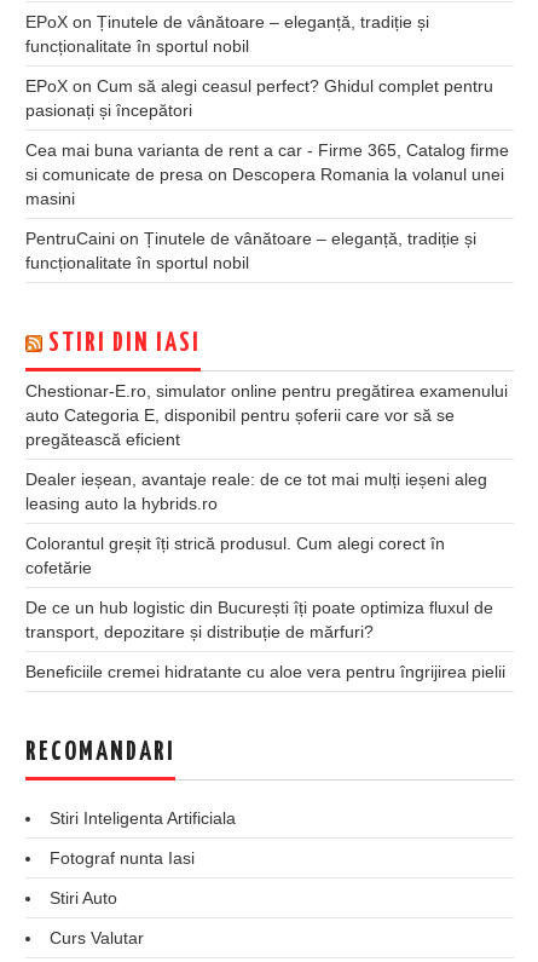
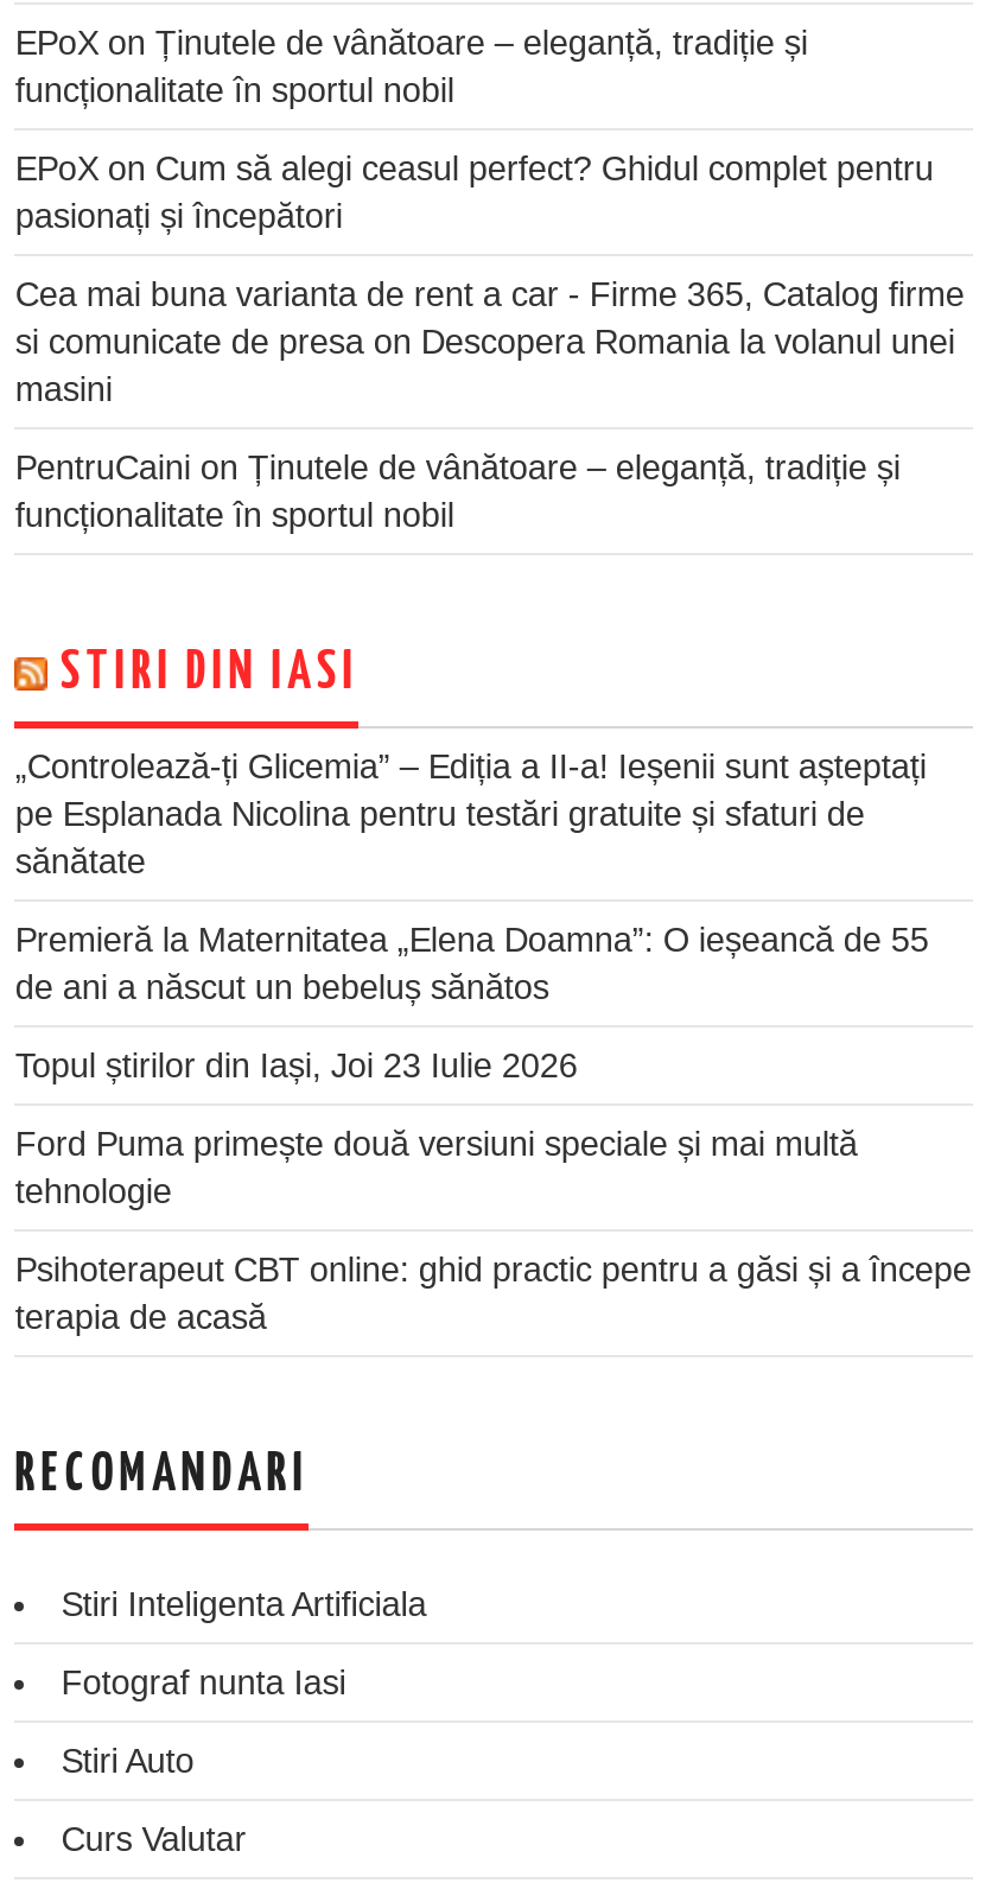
[26,381,508,449] Chestionar-E.ro, simulator online pentru pregătirea examenului | auto Categoria E, disponibil pentru șoferii care vor să se | pregătească eficient -> [15,747,926,880] „Controlează-ți Glicemia” – Ediția a II-a! Ieșenii sunt așteptați | pe Esplanada Nicolina pentru testări gratuite și sfaturi de | sănătate
[26,469,488,513] Dealer ieșean, avantaje reale: de ce tot mai mulți ieșeni aleg | leasing auto la hybrids.ro -> [15,920,929,1006] Premieră la Maternitatea „Elena Doamna”: O ieșeancă de 55 | de ani a născut un bebeluș sănătos
[26,534,445,577] Colorantul greșit îți strică produsul. Cum alegi corect în | cofetărie -> [15,1046,578,1084] Topul știrilor din Iași, Joi 23 Iulie 2026
[26,598,494,641] De ce un hub logistic din București îți poate optimiza fluxul de | transport, depozitare și distribuție de mărfuri? -> [15,1125,858,1210] Ford Puma primește două versiuni speciale și mai multă | tehnologie
[26,662,506,681] Beneficiile cremei hidratante cu aloe vera pentru îngrijirea pielii -> [15,1250,972,1336] Psihoterapeut CBT online: ghid practic pentru a găsi și a începe | terapia de acasă

